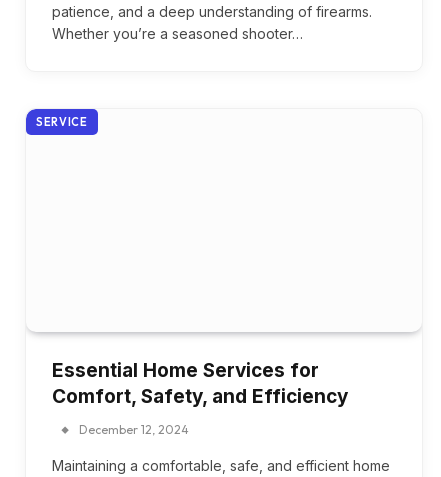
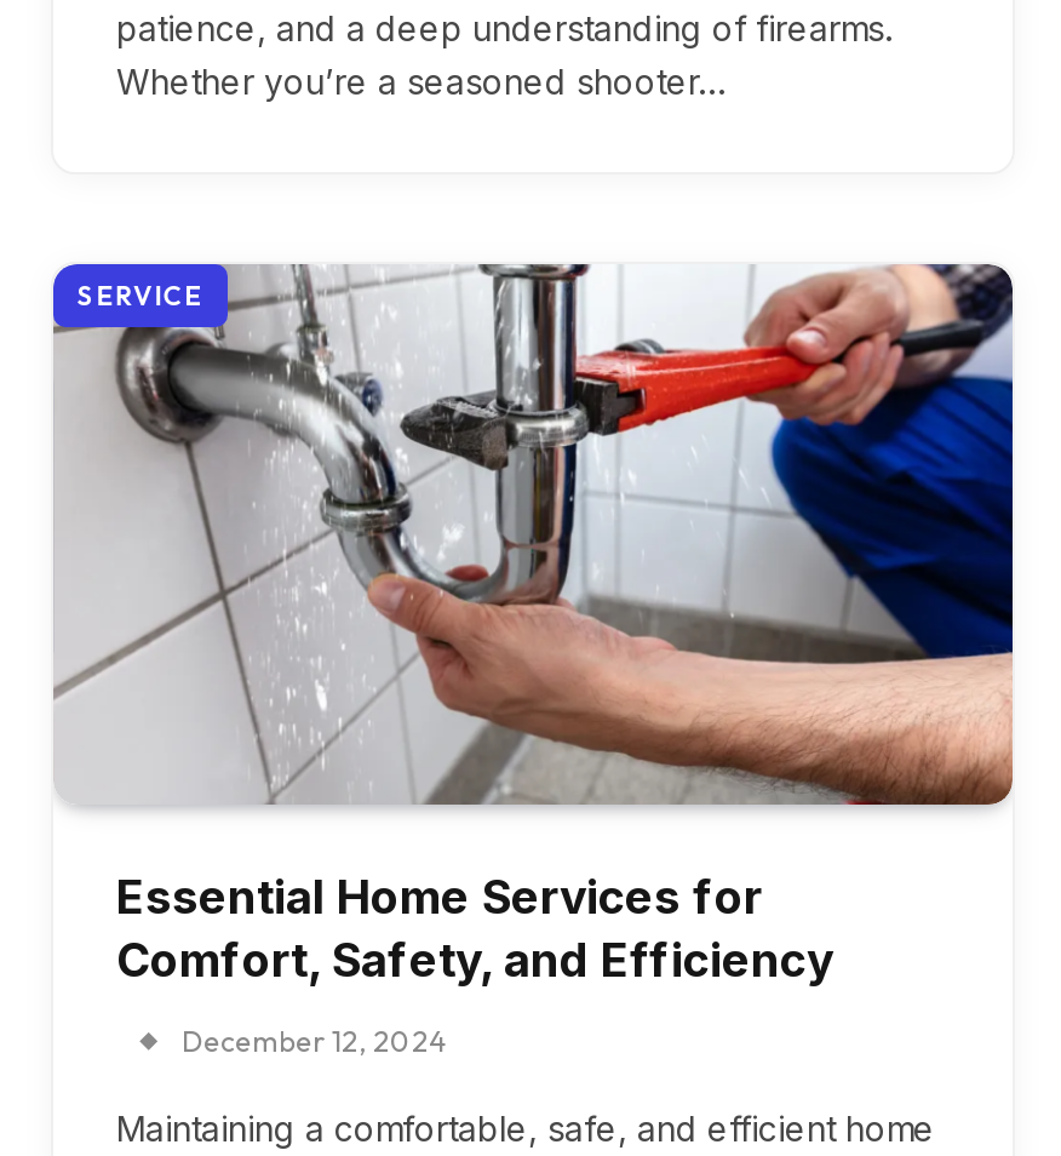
none -> [51,262,1015,807] [image]

